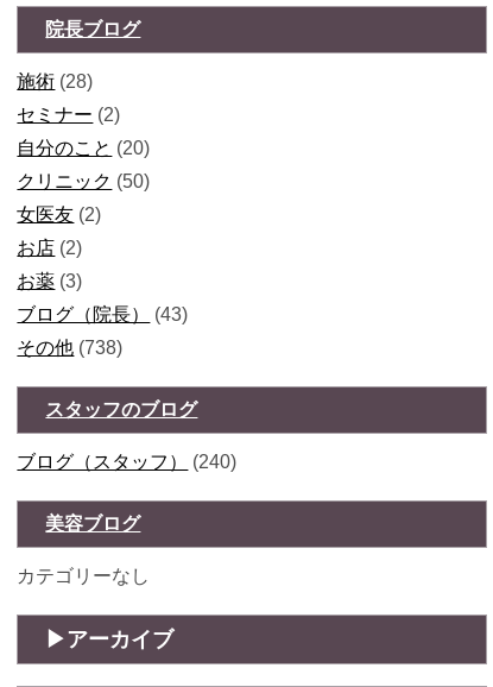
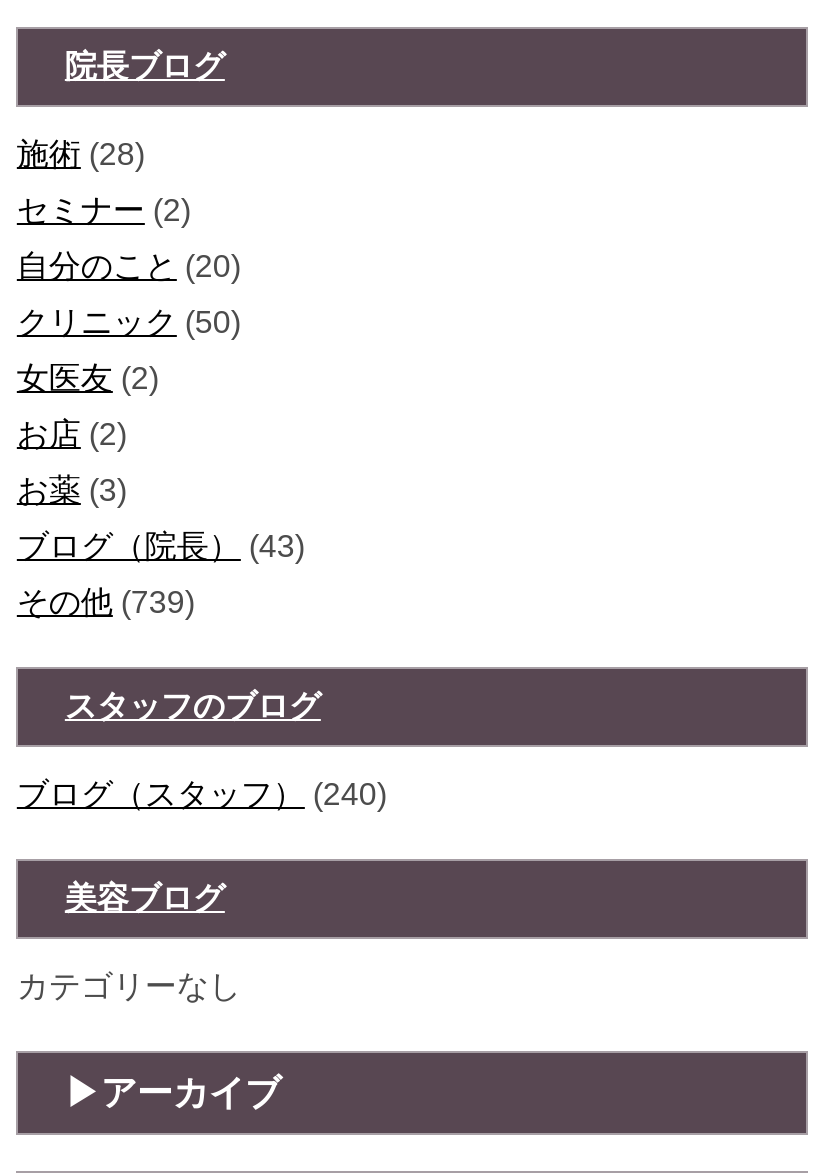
[17,337,123,357] その他(738) -> [17,584,195,618] その他(739)

